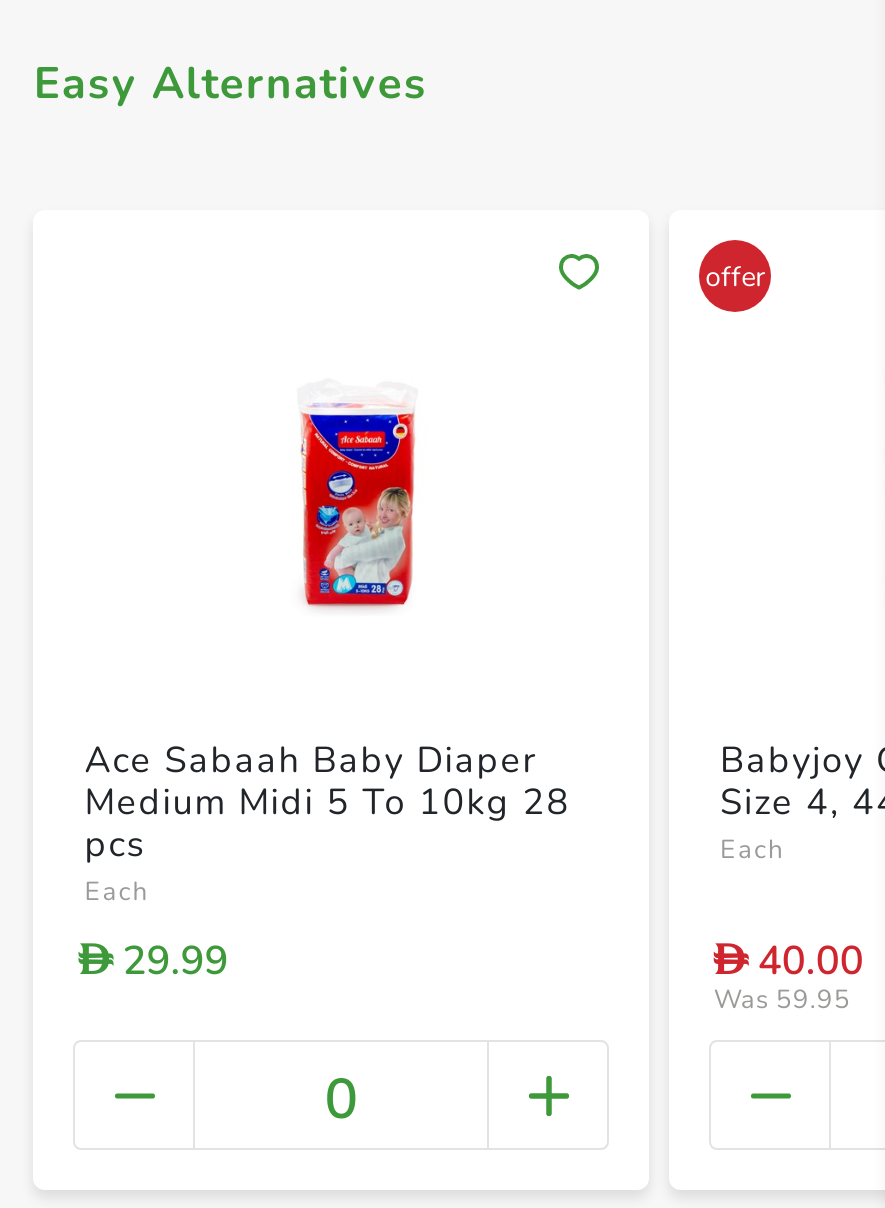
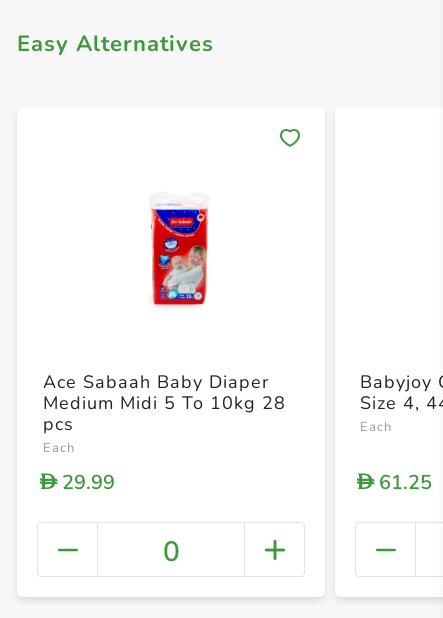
[697,238,773,314] [image] -> none
[714,934,864,1018] D 40.00 | Was 59.95 -> [357,469,432,496] D 61.25

